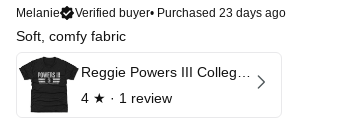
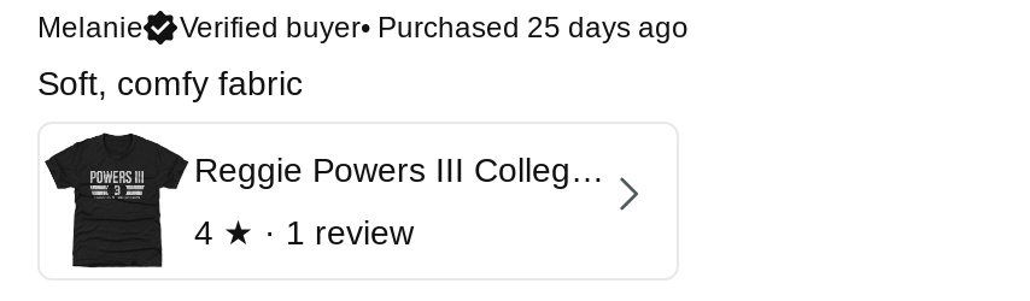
[75,6,286,20] Verified buyer• Purchased 23 days ago -> [180,10,689,44] Verified buyer• Purchased 25 days ago

